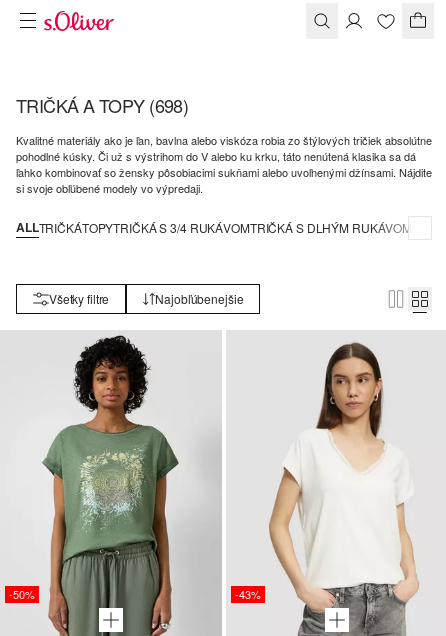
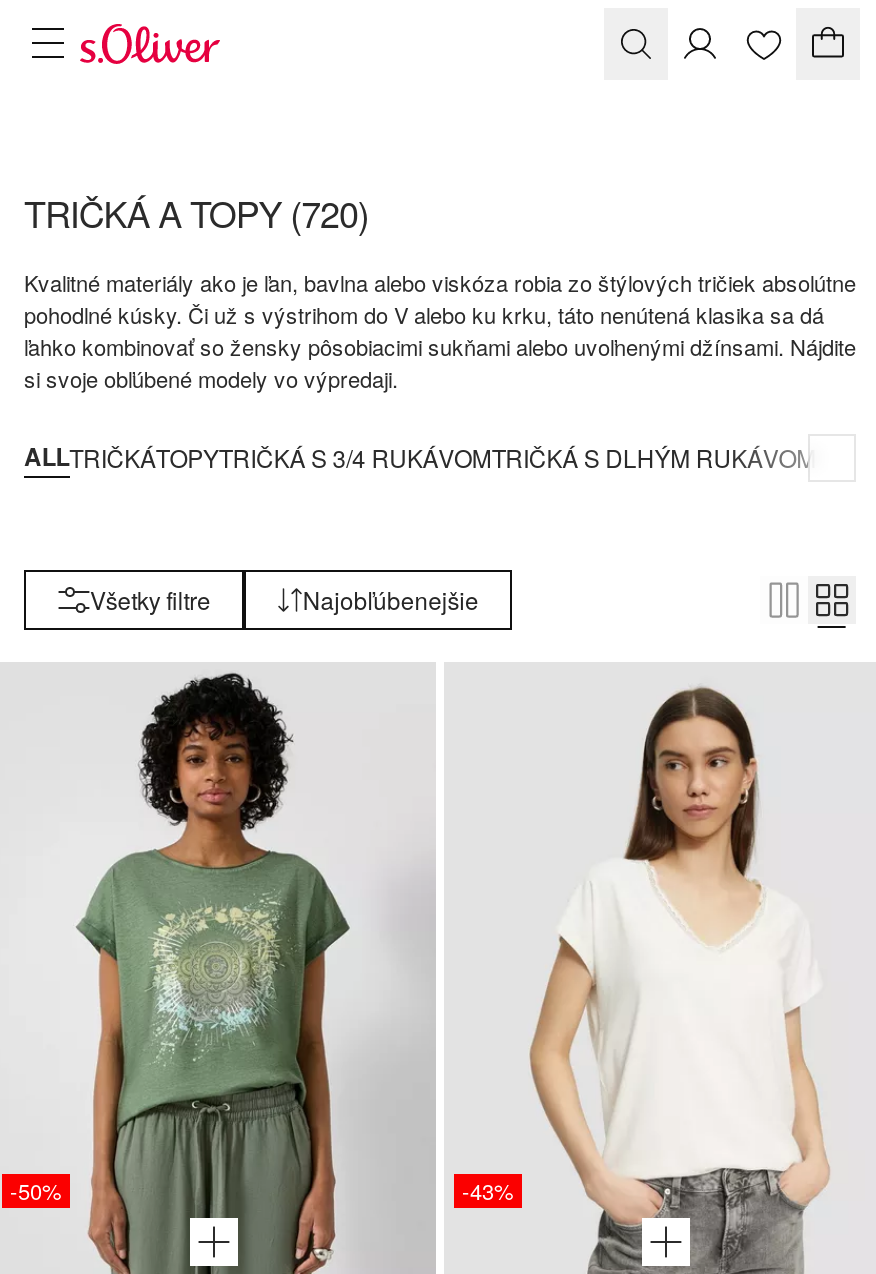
[16,92,188,118] TRIČKÁ A TOPY (698) -> [24,186,369,238] TRIČKÁ A TOPY (720)

